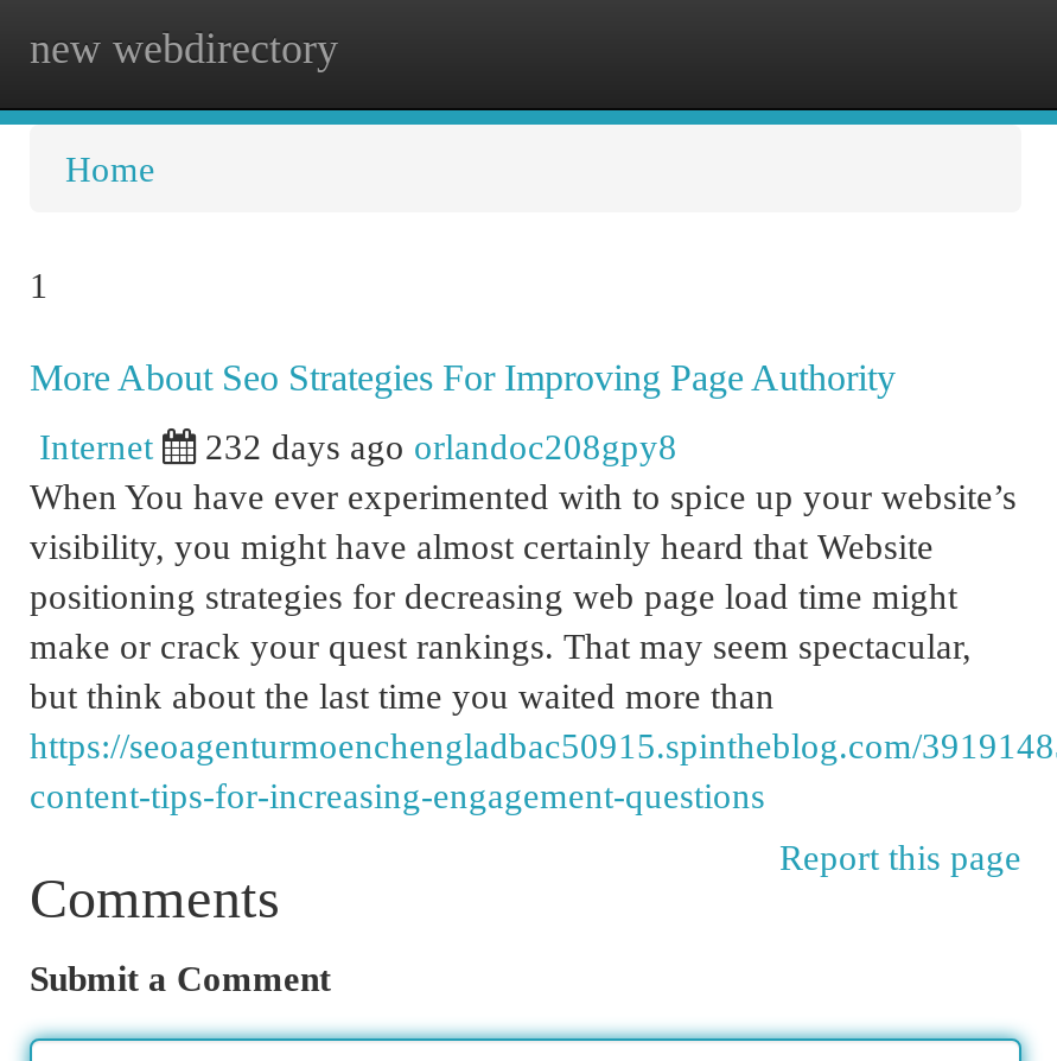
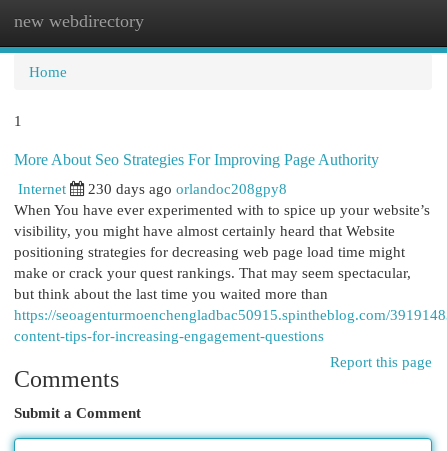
[205,426,677,466] 232 days ago orlandoc208gpy8 -> [88,180,287,197] 230 days ago orlandoc208gpy8

